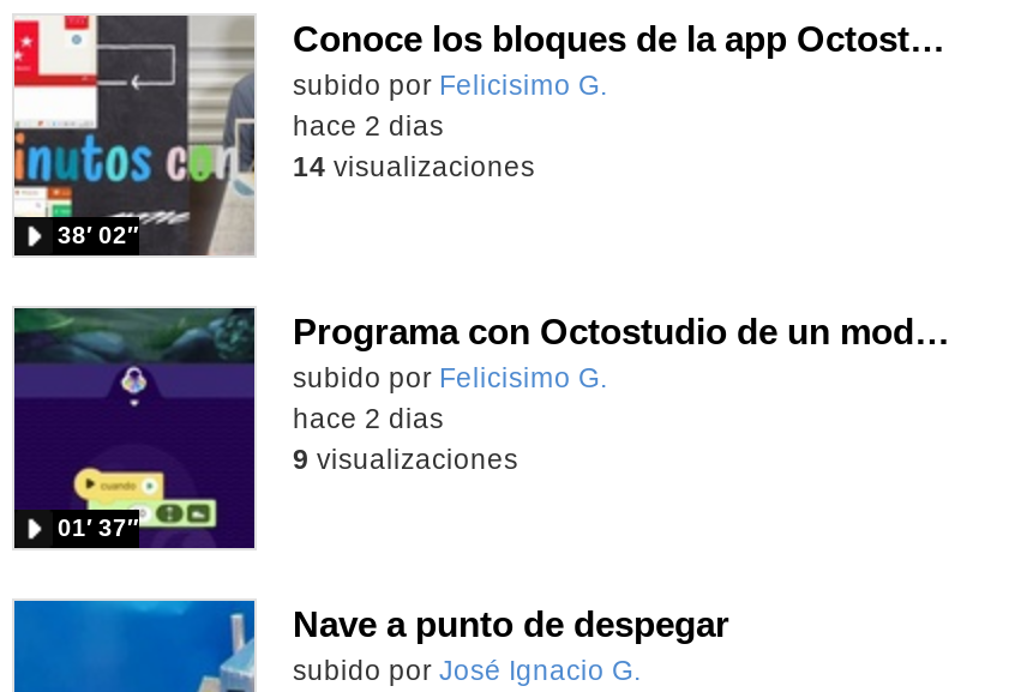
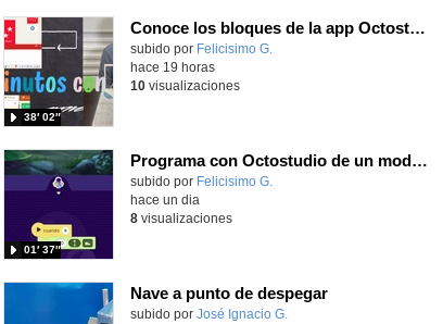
[293,111,444,140] hace 2 dias -> [130,61,215,74] hace 19 horas
[293,152,535,180] 14 visualizaciones -> [130,79,240,92] 10 visualizaciones
[293,403,444,432] hace 2 dias -> [130,193,200,206] hace un dia
[293,444,518,473] 9 visualizaciones -> [130,212,232,225] 8 visualizaciones

